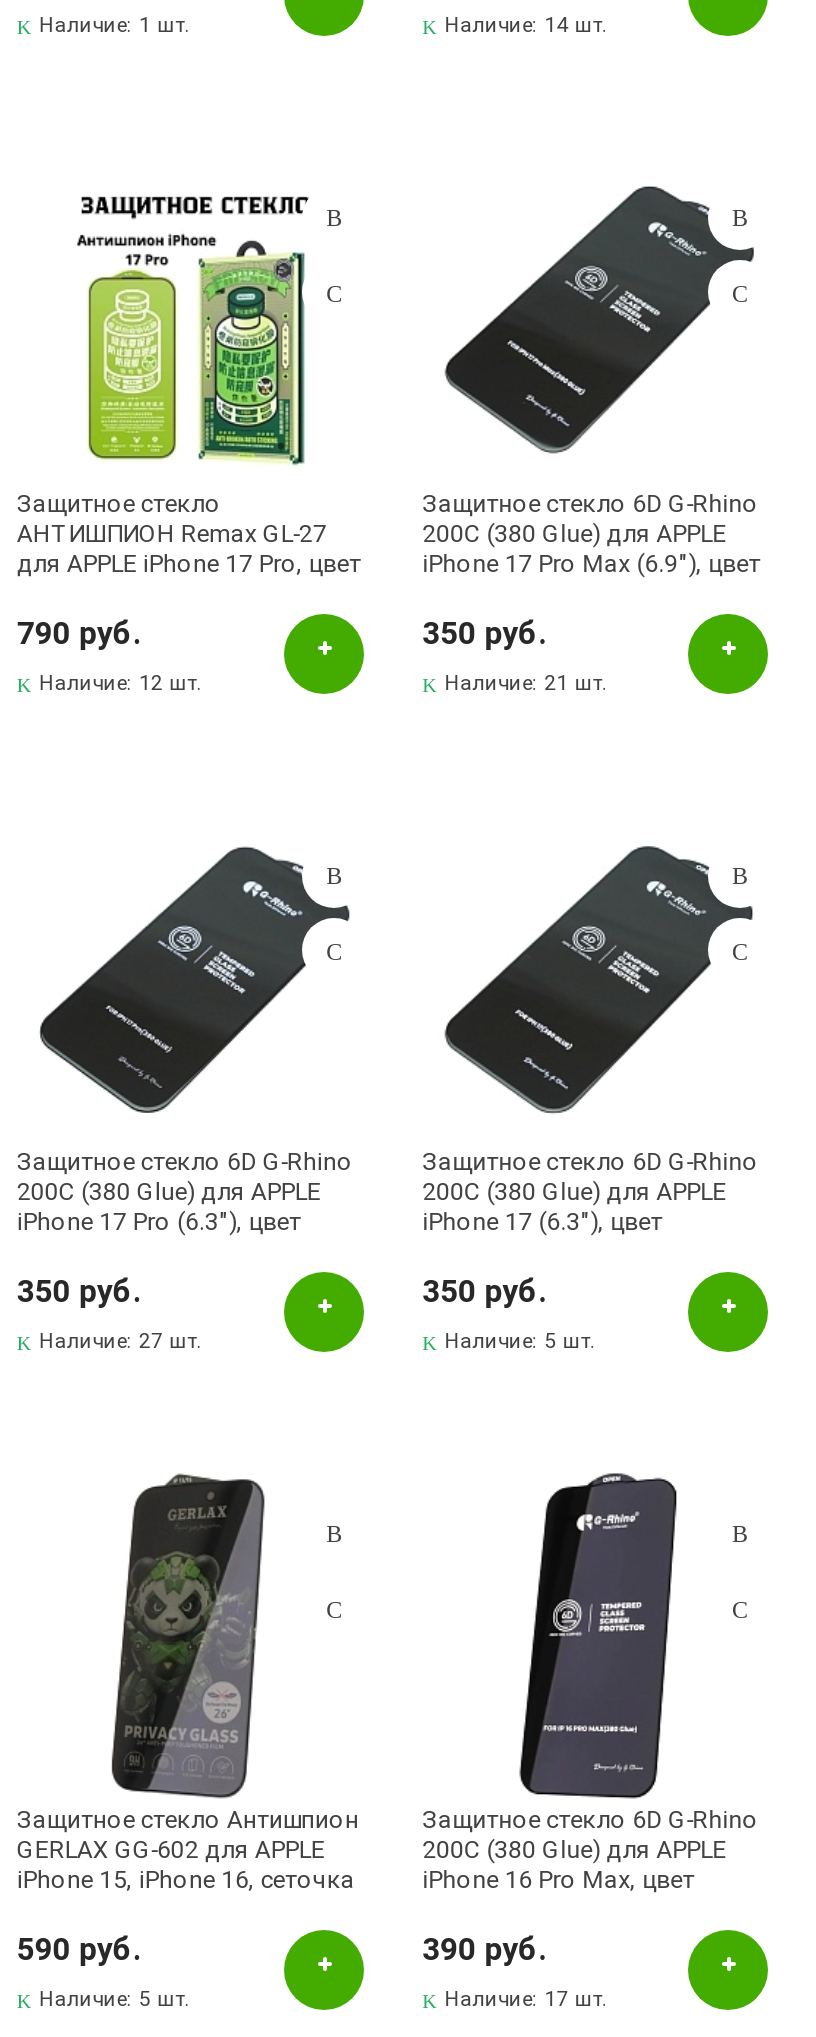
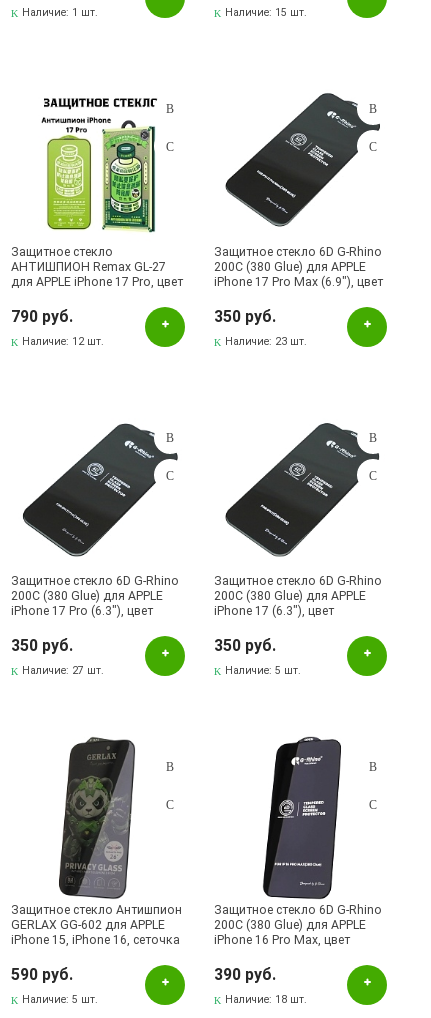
[438,12,608,38] Наличие: 14 шт. -> [222,6,307,19] Наличие: 15 шт.
[438,670,608,696] Наличие: 21 шт. -> [222,335,307,348] Наличие: 23 шт.
[438,1986,608,2012] Наличие: 17 шт. -> [222,993,307,1006] Наличие: 18 шт.

